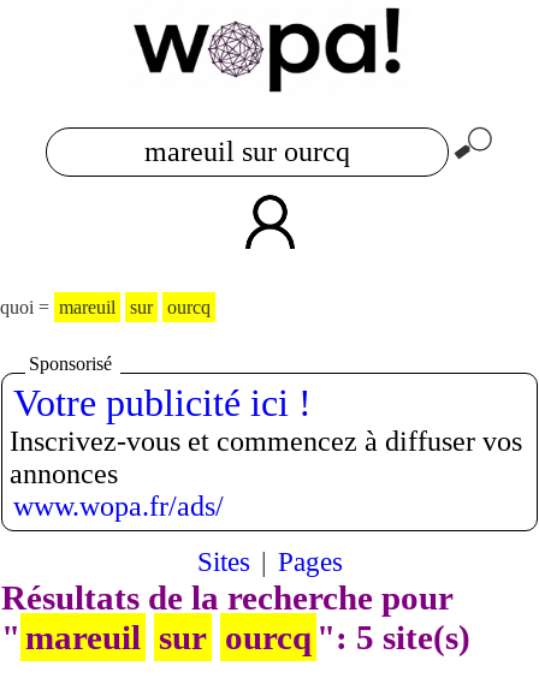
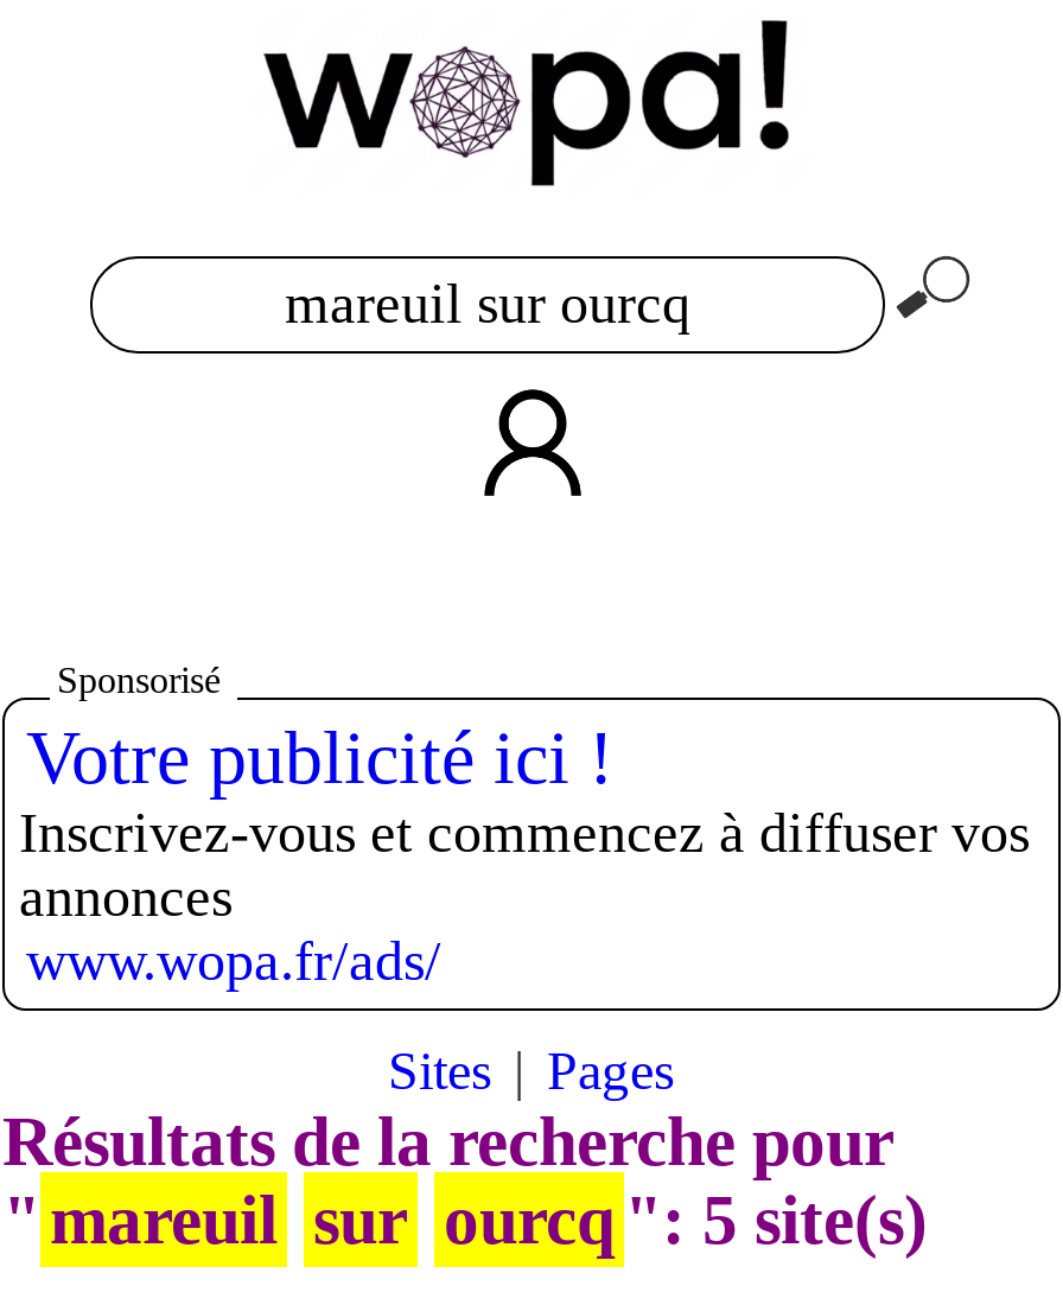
[0,297,211,317] quoi = mareuil | sur | ourcq -> none

